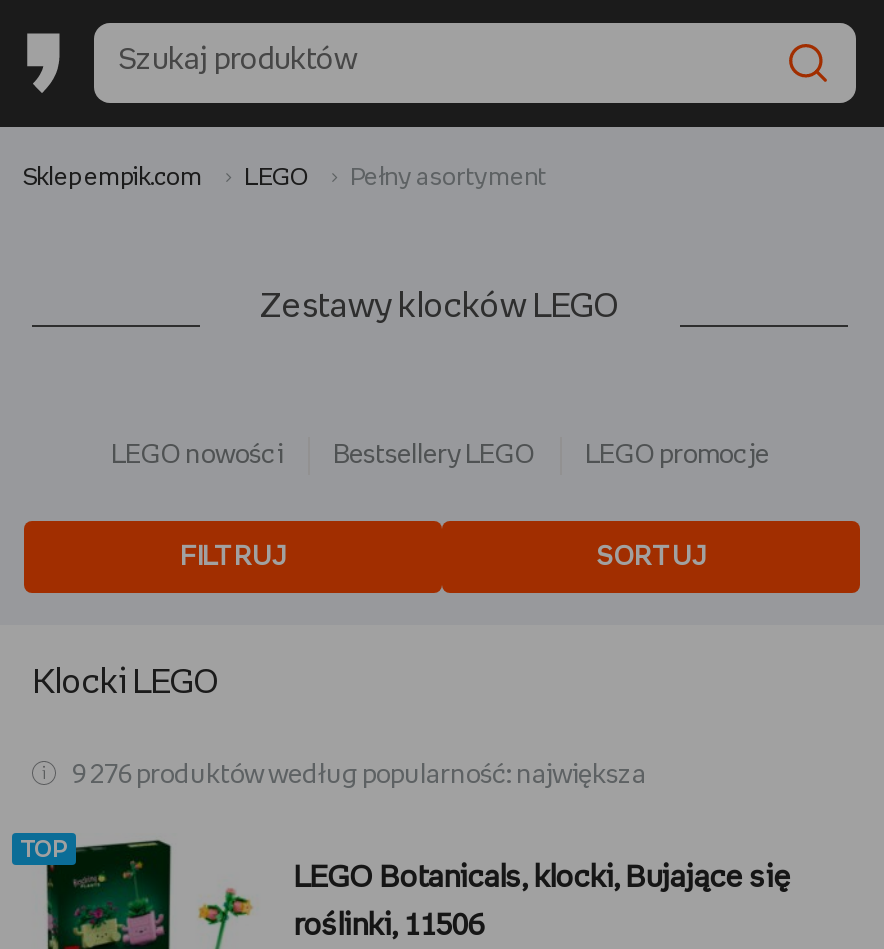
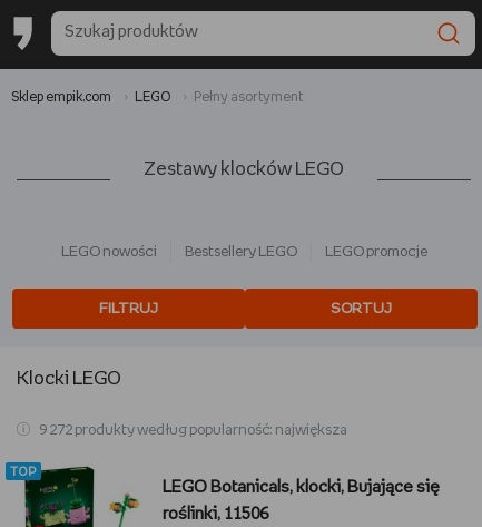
[68,763,646,789] 9 276 produktów według popularność: największa -> [37,423,347,438] 9 272 produkty według popularność: największa

